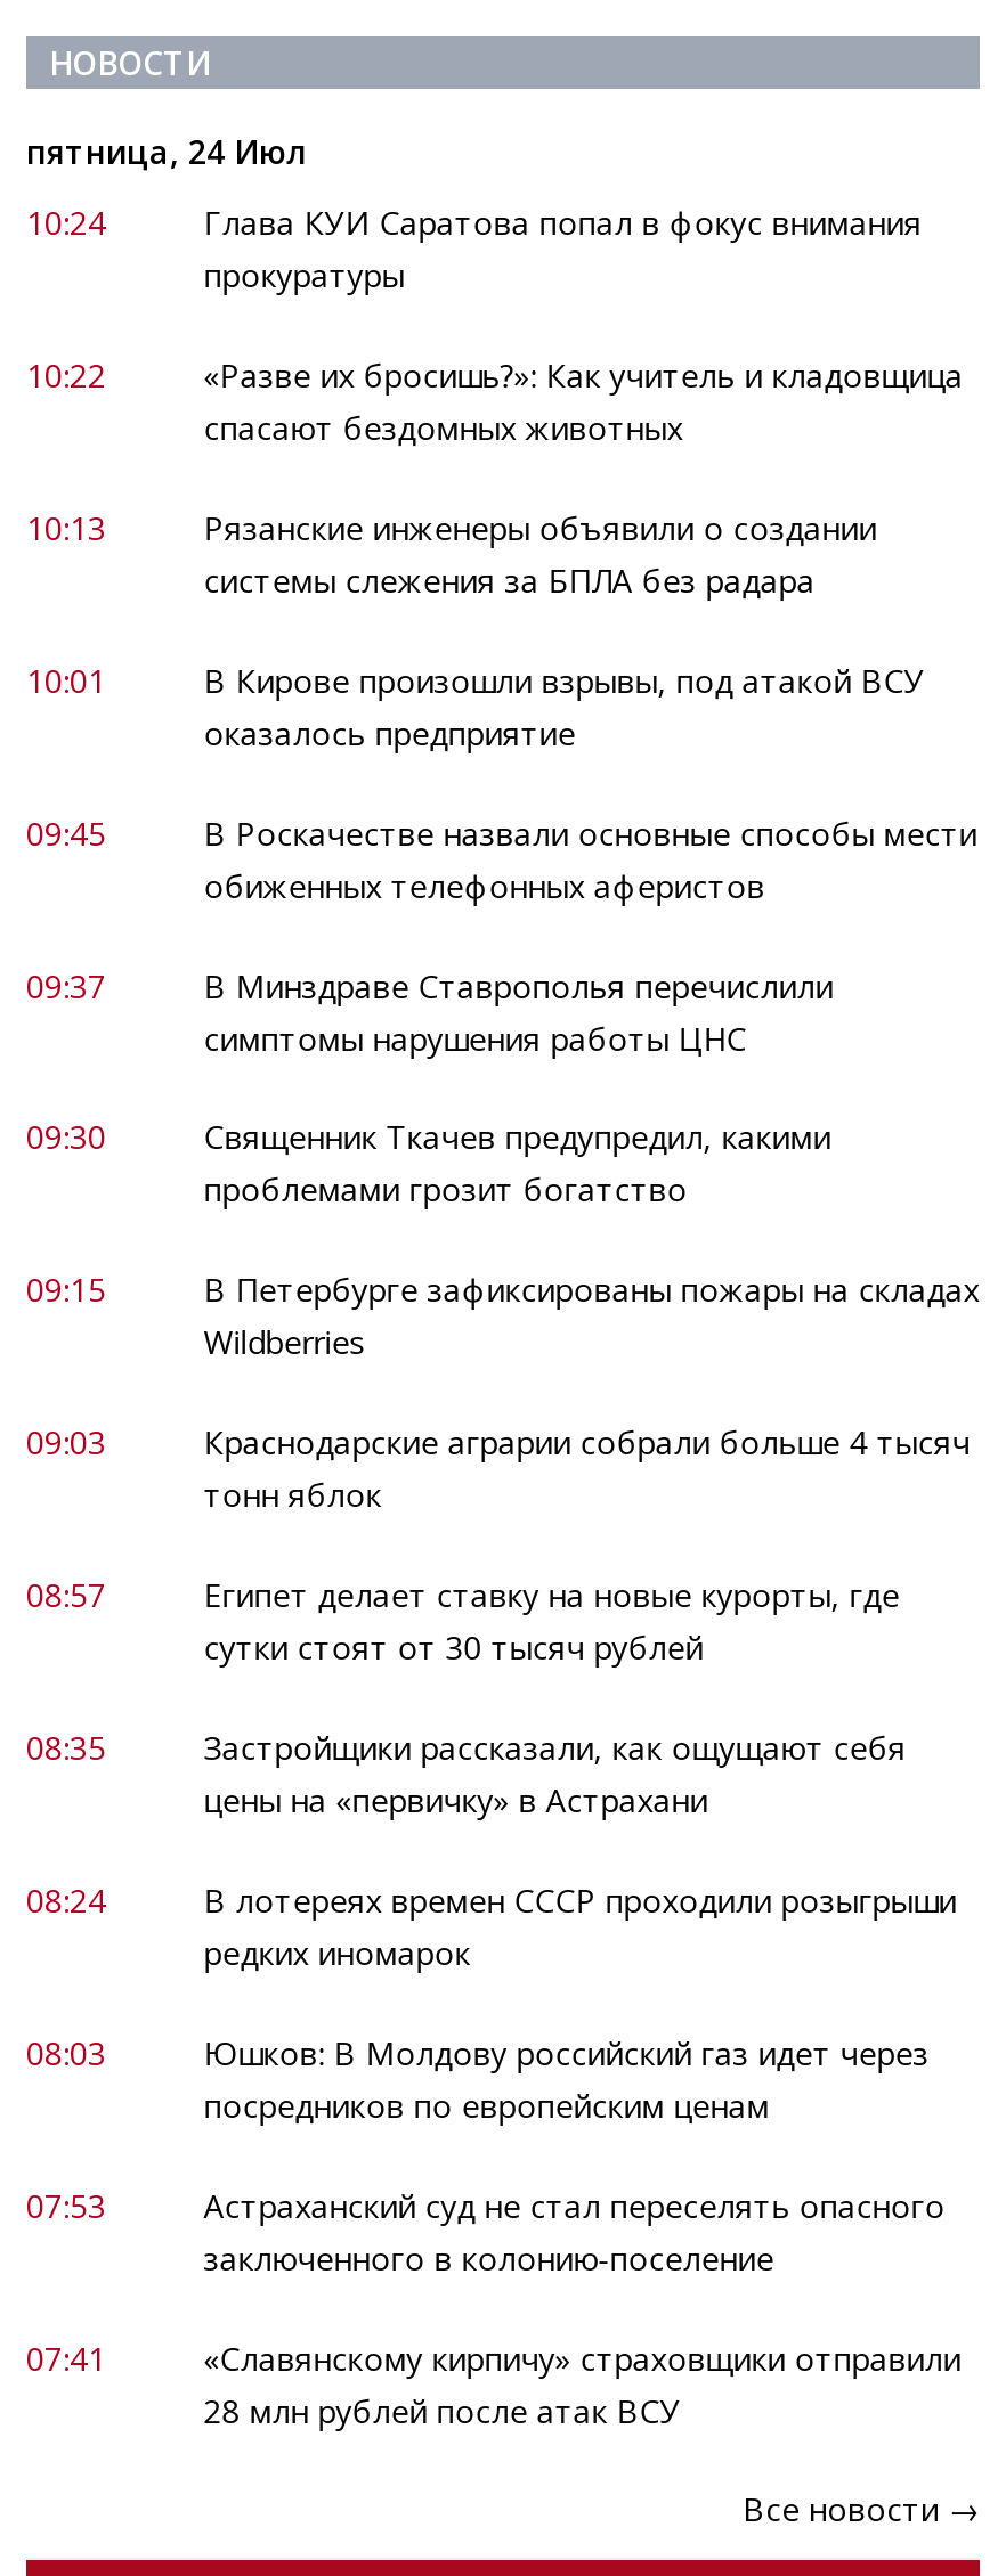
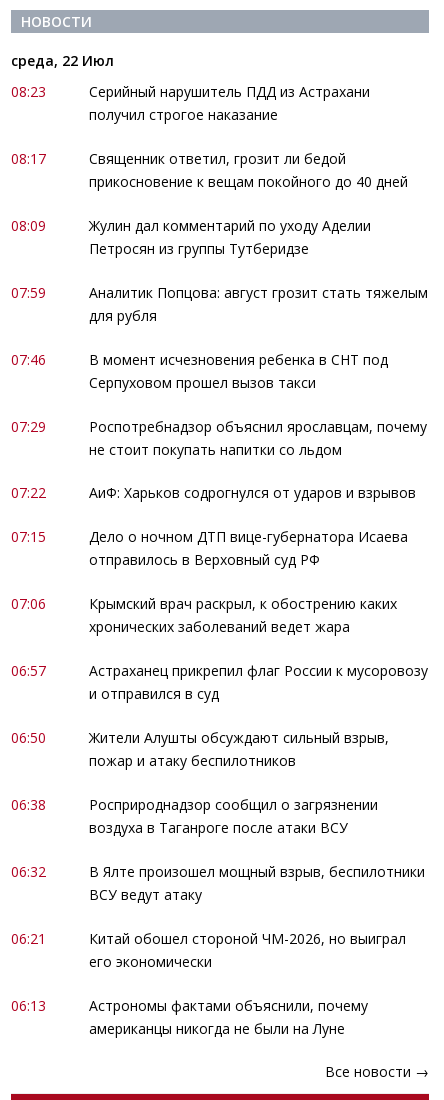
[26,130,307,173] пятница, 24 Июл -> [11,51,114,70] среда, 22 Июл
[26,201,922,296] 10:24 | Глава КУИ Саратова попал в фокус внимания | прокуратуры -> [11,82,370,124] 08:23 | Серийный нарушитель ПДД из Астрахани | получил строгое наказание
[26,353,963,449] 10:22 | «Разве их бросишь?»: Как учитель и кладовщица | спасают бездомных животных -> [11,149,408,191] 08:17 | Священник ответил, грозит ли бедой | прикосновение к вещам покойного до 40 дней
[26,506,876,601] 10:13 | Рязанские инженеры объявили о создании | системы слежения за БПЛА без радара -> [11,216,371,258] 08:09 | Жулин дал комментарий по уходу Аделии | Петросян из группы Тутберидзе
[26,658,924,754] 10:01 | В Кирове произошли взрывы, под атакой ВСУ | оказалось предприятие -> [11,283,428,325] 07:59 | Аналитик Попцова: август грозит стать тяжелым | для рубля
[26,811,977,906] 09:45 | В Роскачестве назвали основные способы мести | обиженных телефонных аферистов -> [11,350,388,392] 07:46 | В момент исчезновения ребенка в СНТ под | Серпуховом прошел вызов такси
[26,963,833,1059] 09:37 | В Минздраве Ставрополья перечислили | симптомы нарушения работы ЦНС -> [11,416,427,458] 07:29 | Роспотребнадзор объяснил ярославцам, почему | не стоит покупать напитки со льдом
[26,1116,831,1211] 09:30 | Священник Ткачев предупредил, какими | проблемами грозит богатство -> [11,483,416,502] 07:22 | АиФ: Харьков содрогнулся от ударов и взрывов
[26,1268,979,1364] 09:15 | В Петербурге зафиксированы пожары на складах | Wildberries -> [11,527,408,569] 07:15 | Дело о ночном ДТП вице-губернатора Исаева | отправилось в Верховный суд РФ
[26,1421,970,1516] 09:03 | Краснодарские аграрии собрали больше 4 тысяч | тонн яблок -> [11,594,397,636] 07:06 | Крымский врач раскрыл, к обострению каких | хронических заболеваний ведет жара
[26,1573,899,1669] 08:57 | Египет делает ставку на новые курорты, где | сутки стоят от 30 тысяч рублей -> [11,661,428,703] 06:57 | Астраханец прикрепил флаг России к мусоровозу | и отправился в суд
[26,1726,906,1821] 08:35 | Застройщики рассказали, как ощущают себя | цены на «первичку» в Астрахани -> [11,728,389,770] 06:50 | Жители Алушты обсуждают сильный взрыв, | пожар и атаку беспилотников
[26,1878,956,1974] 08:24 | В лотереях времен СССР проходили розыгрыши | редких иномарок -> [11,795,378,837] 06:38 | Росприроднадзор сообщил о загрязнении | воздуха в Таганроге после атаки ВСУ
[26,2030,929,2126] 08:03 | Юшков: В Молдову российский газ идет через | посредников по европейским ценам -> [11,862,425,904] 06:32 | В Ялте произошел мощный взрыв, беспилотники | ВСУ ведут атаку
[26,2183,945,2279] 07:53 | Астраханский суд не стал переселять опасного | заключенного в колонию-поселение -> [11,929,406,971] 06:21 | Китай обошел стороной ЧМ-2026, но выиграл | его экономически
[26,2335,961,2431] 07:41 | «Славянскому кирпичу» страховщики отправили | 28 млн рублей после атак ВСУ -> [11,995,368,1037] 06:13 | Астрономы фактами объяснили, почему | американцы никогда не были на Луне

